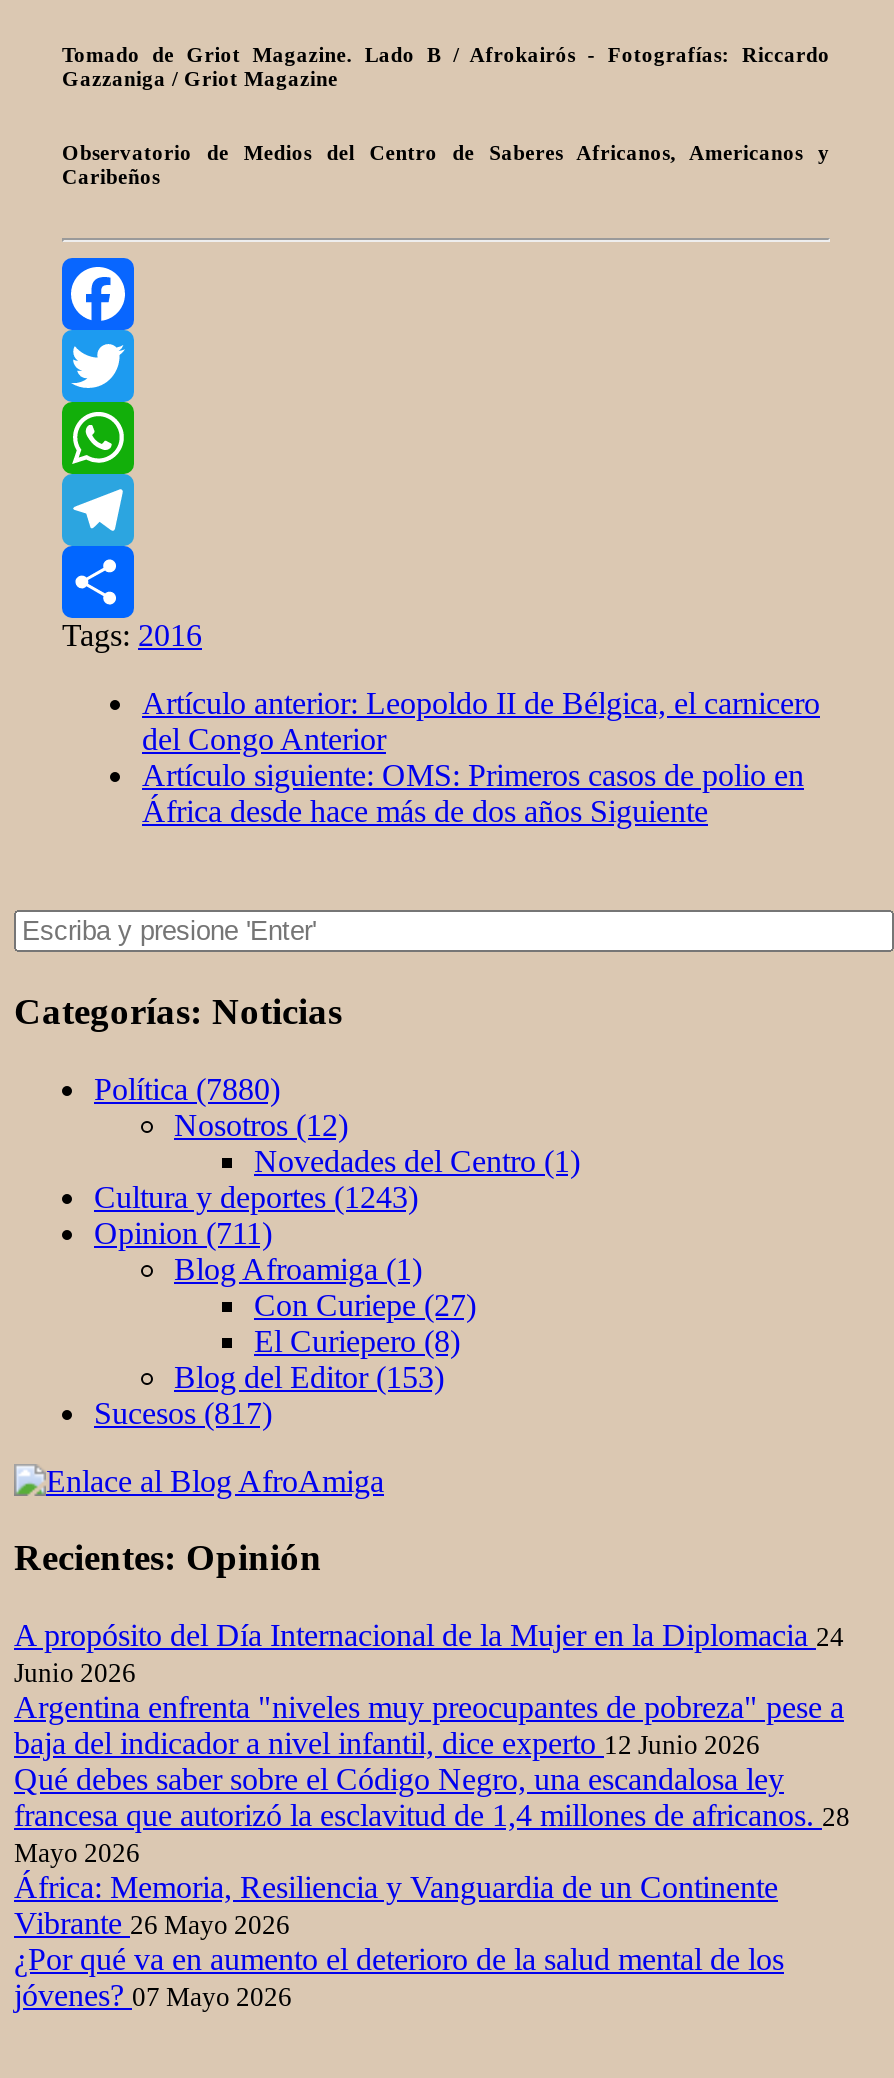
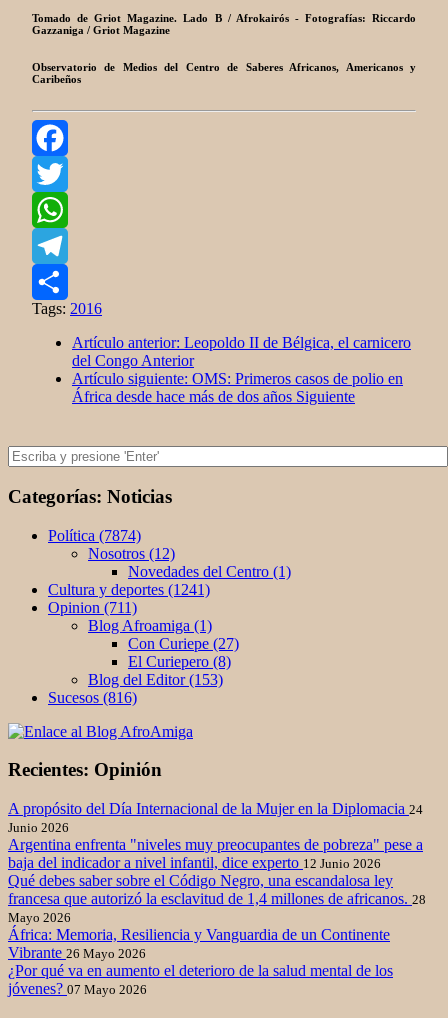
[94,1071,280,1105] Política (7880) -> [48,527,141,544] Política (7874)
[94,1179,418,1213] Cultura y deportes (1243) -> [48,581,210,598] Cultura y deportes (1241)
[94,1395,272,1429] Sucesos (817) -> [48,689,137,706] Sucesos (816)

